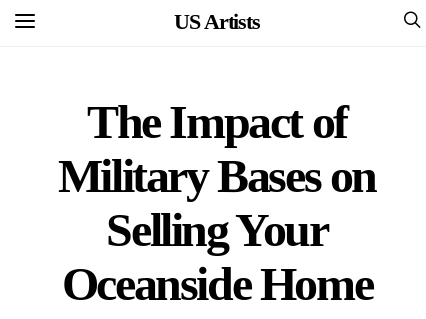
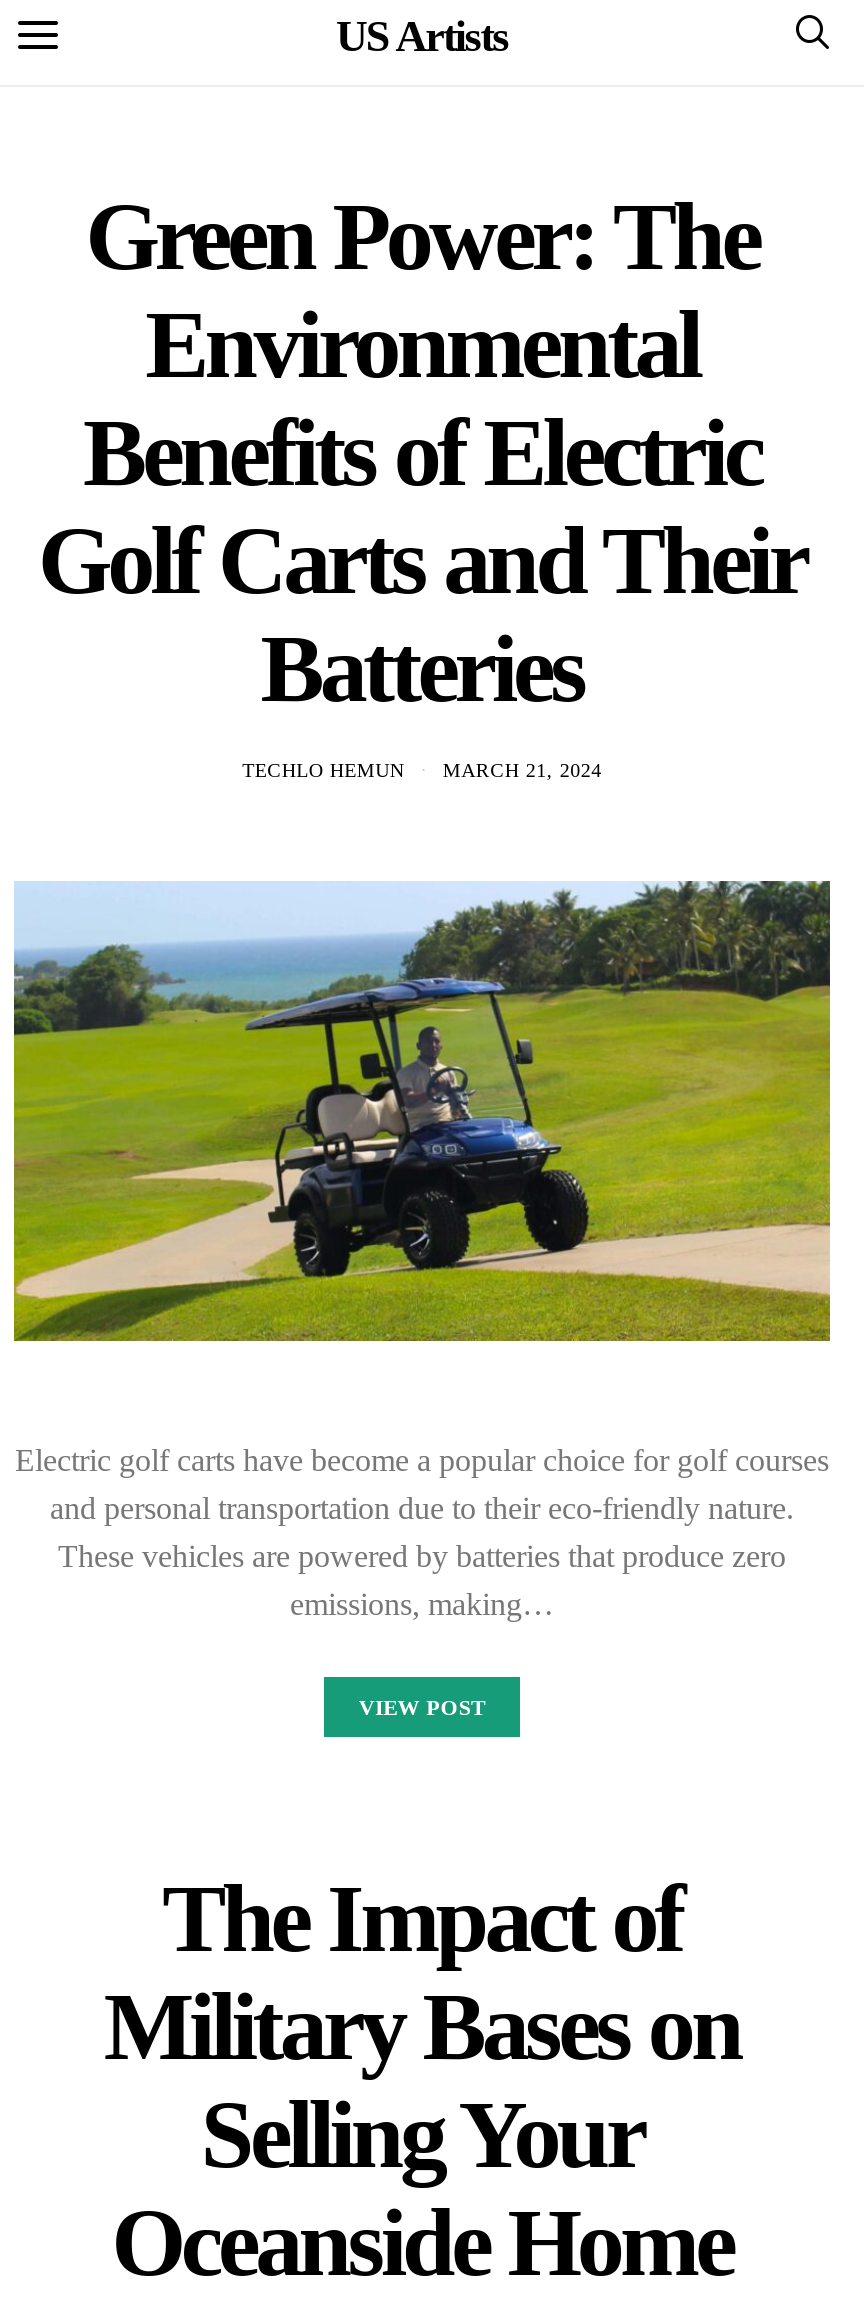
none -> [12,879,832,1343] [image]
none -> [15,1442,829,1718] Electric golf carts have become a popular choice for golf courses | and personal transportation due to their eco-friendly nature. | These vehicles are powered by batteries that produce zero | emissions, making… | VIEW POST
none -> [38,183,806,781] Green Power: The | Environmental | Benefits of Electric | Golf Carts and Their | Batteries | TECHLO HEMUN | MARCH 21, 2024

